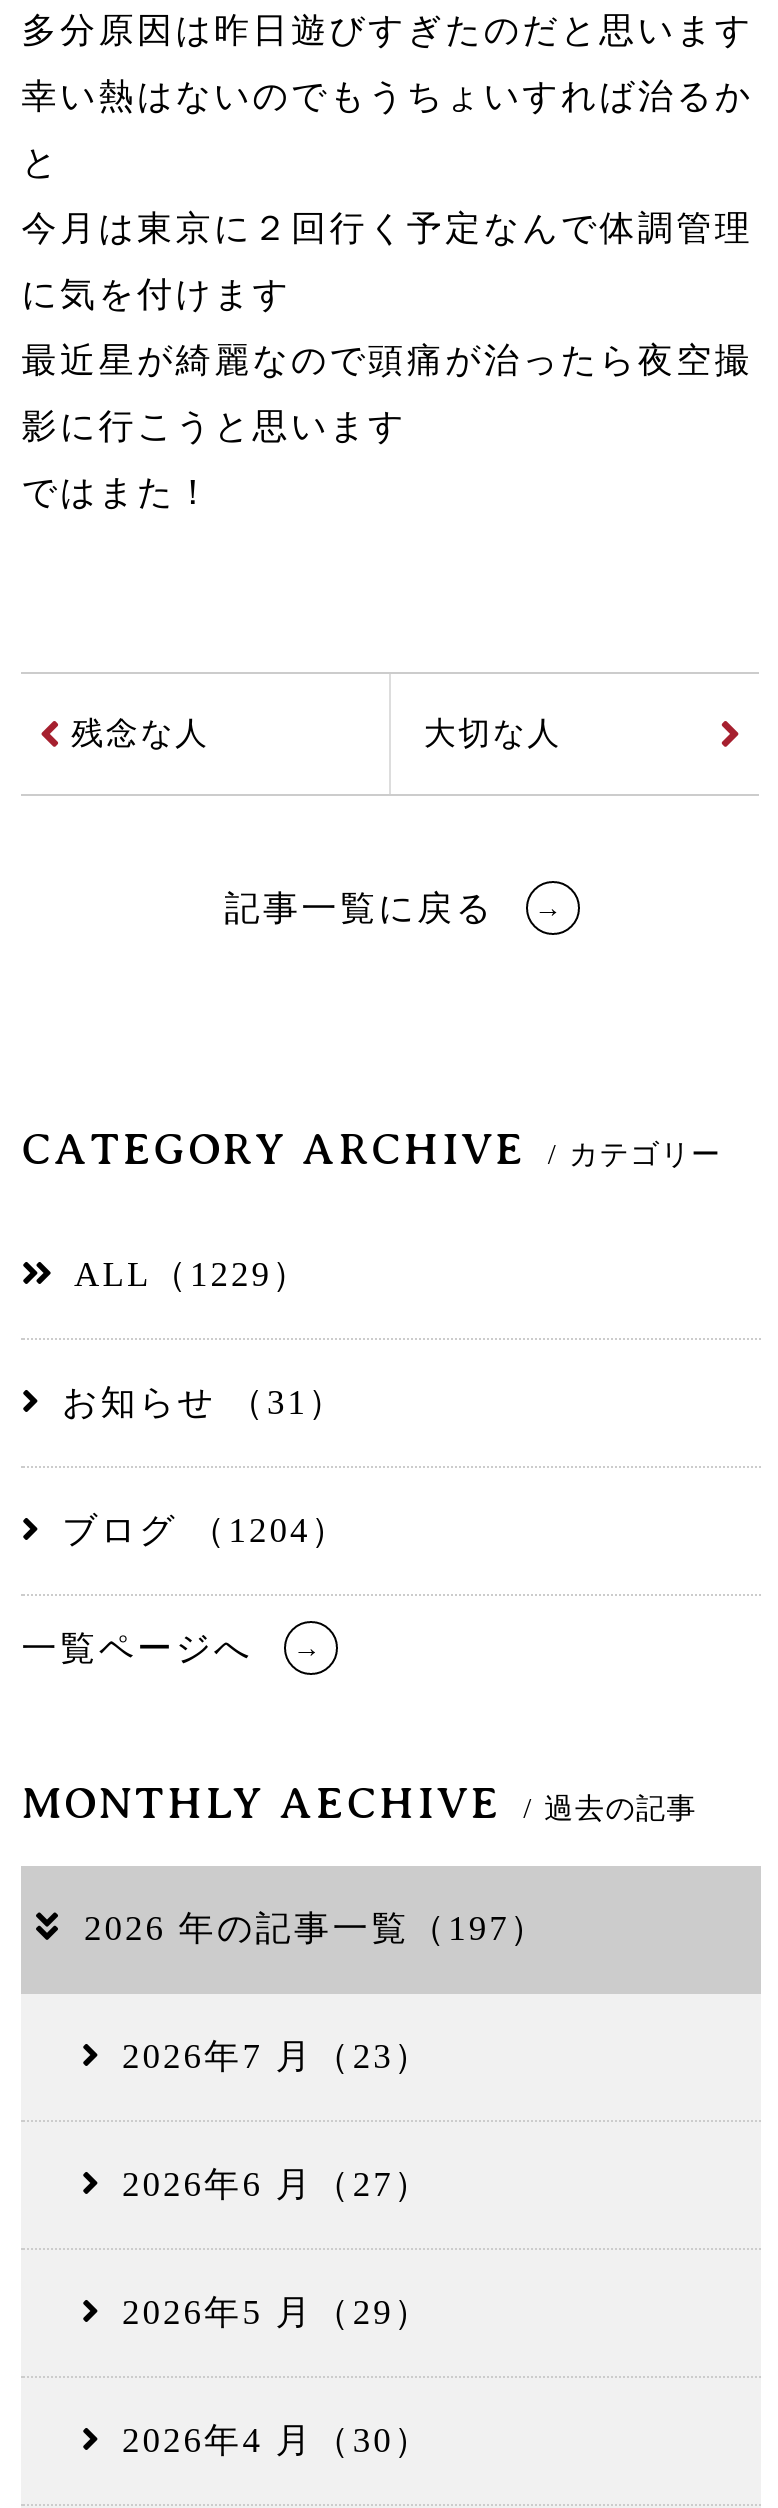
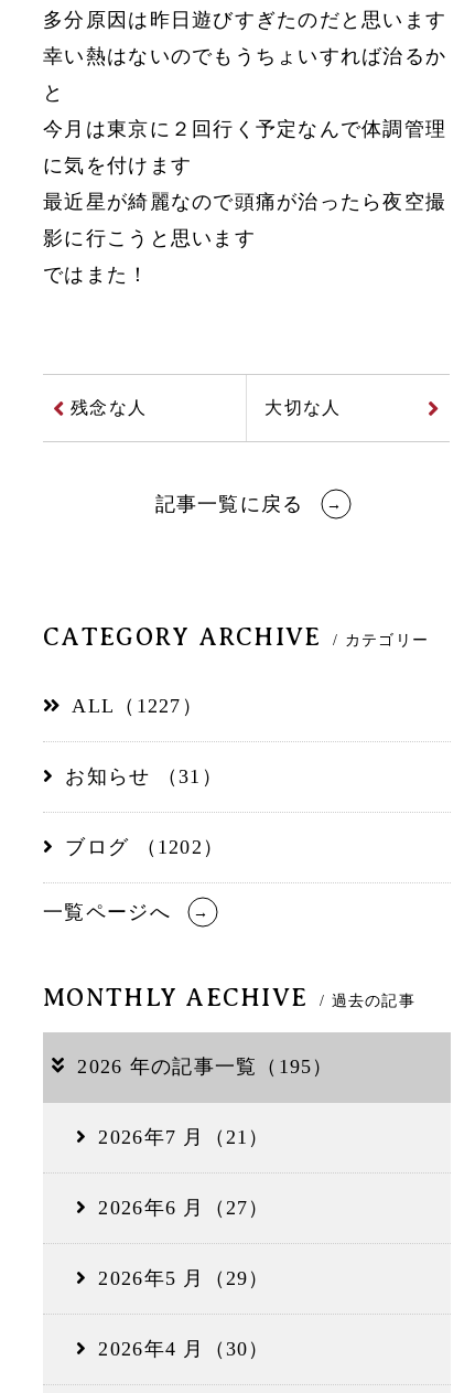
[74,1254,311,1294] ALL（1229） -> [72,695,203,717] ALL（1227）
[62,1510,349,1550] ブログ （1204） -> [66,836,224,858] ブログ （1202）
[84,1908,548,1948] 2026 年の記事一覧（197） -> [78,1055,334,1077] 2026 年の記事一覧（195）
[122,2036,432,2076] 2026年7 月（23） -> [99,1126,270,1148] 2026年7 月（21）

